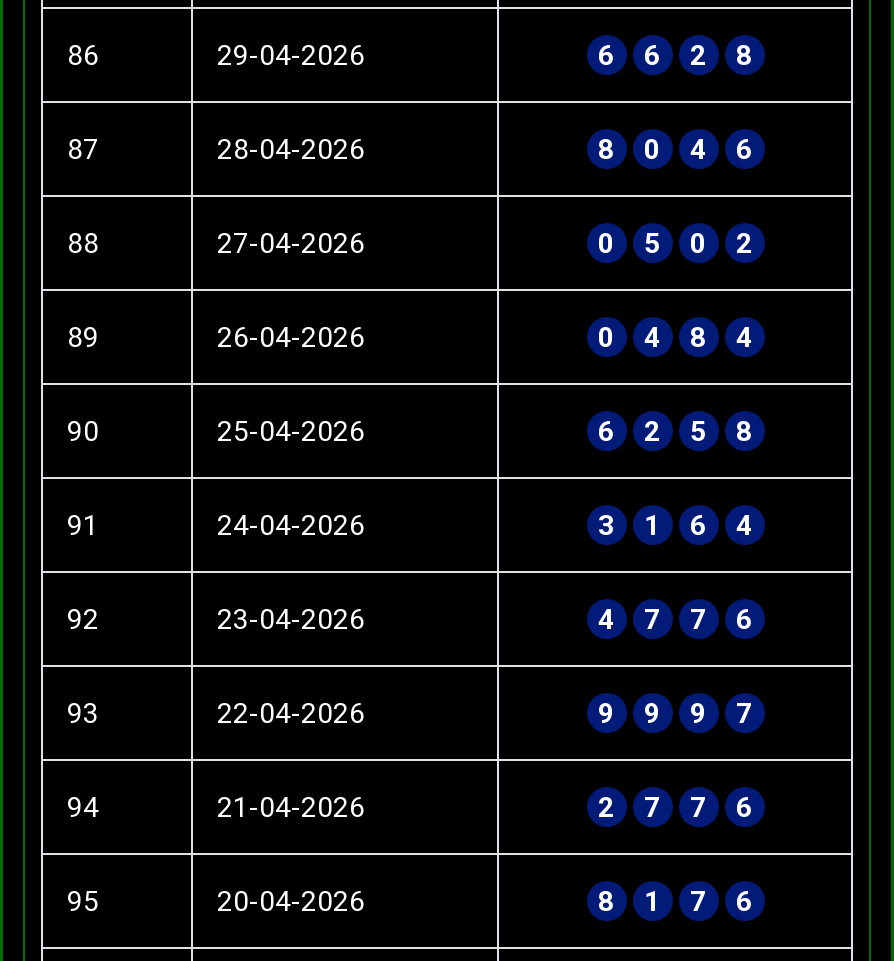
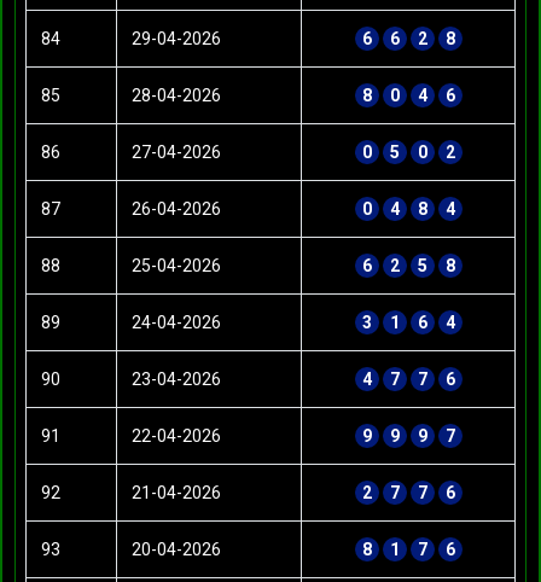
[67,38,99,70] 86 -> [41,28,60,48] 84
[67,132,99,164] 87 -> [41,85,60,104] 85
[67,226,99,258] 88 -> [41,142,60,161] 86
[67,320,99,352] 89 -> [41,199,60,218] 87
[67,414,99,446] 90 -> [41,255,60,275] 88
[67,508,99,540] 91 -> [41,312,60,331] 89
[67,602,99,634] 92 -> [41,369,60,388] 90
[67,696,99,728] 93 -> [41,426,60,445] 91
[67,790,99,822] 94 -> [41,482,60,502] 92
[67,884,99,916] 95 -> [41,539,60,558] 93

